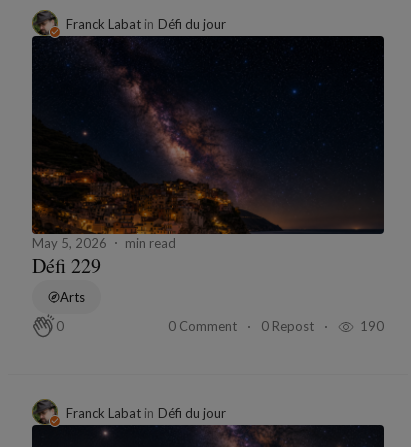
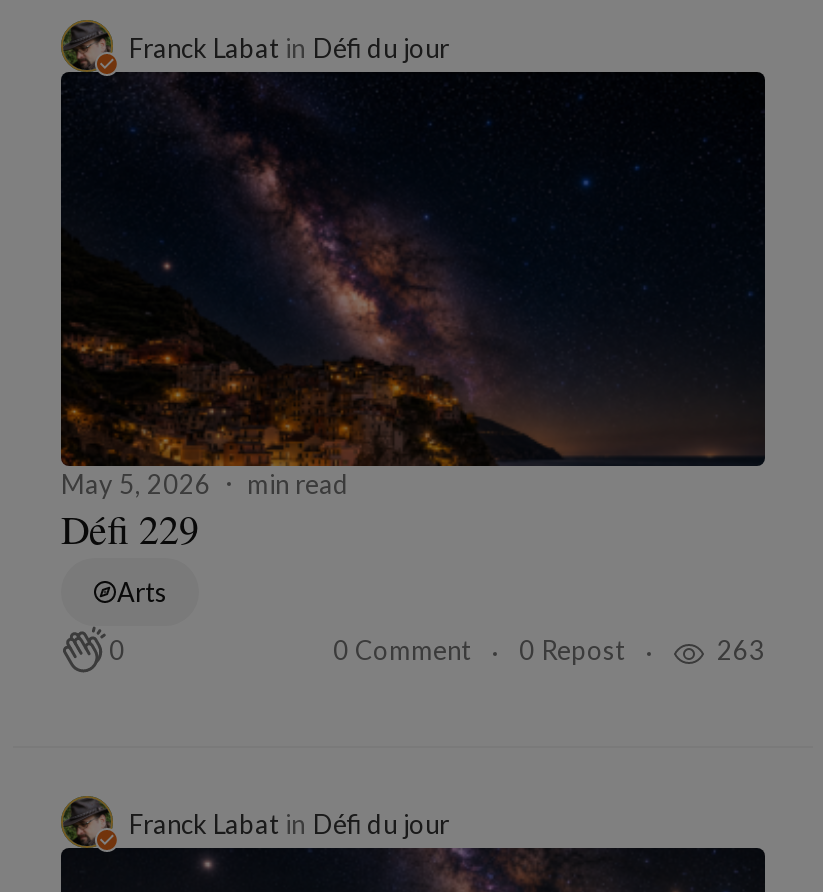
[360,318,384,334] 190 -> [717,633,765,665] 263

